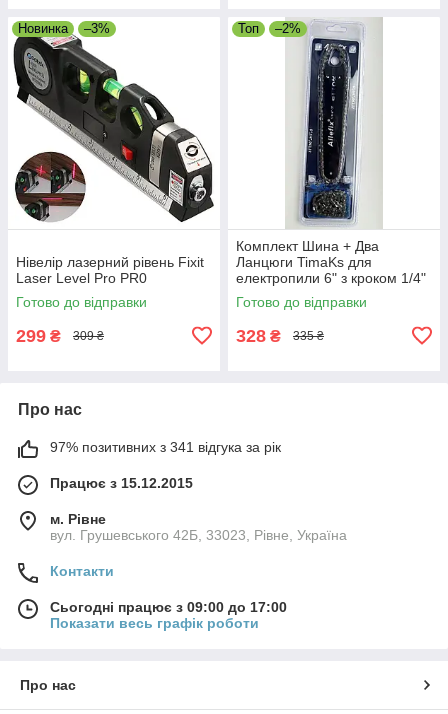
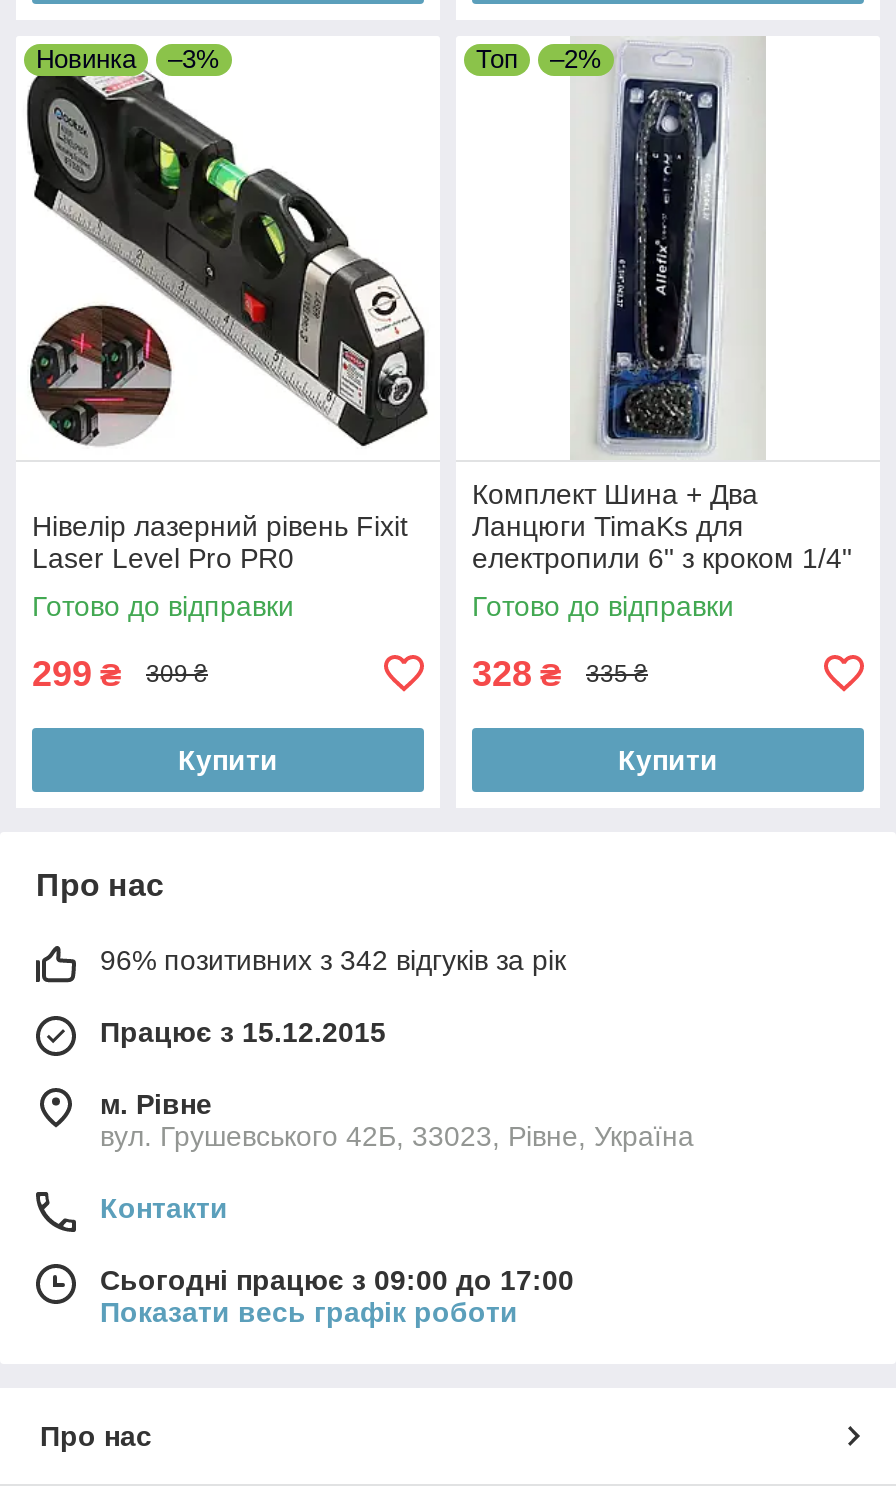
none -> [178,743,278,775] Купити
none -> [618,743,718,775] Купити
[50,439,281,455] 97% позитивних з 341 відгука за рік -> [100,943,566,975] 96% позитивних з 342 відгуків за рік

